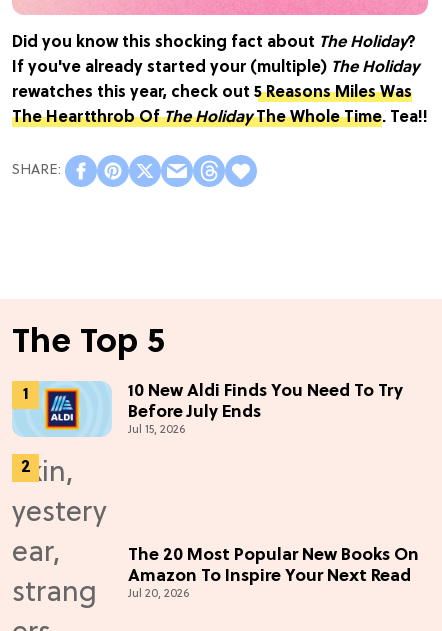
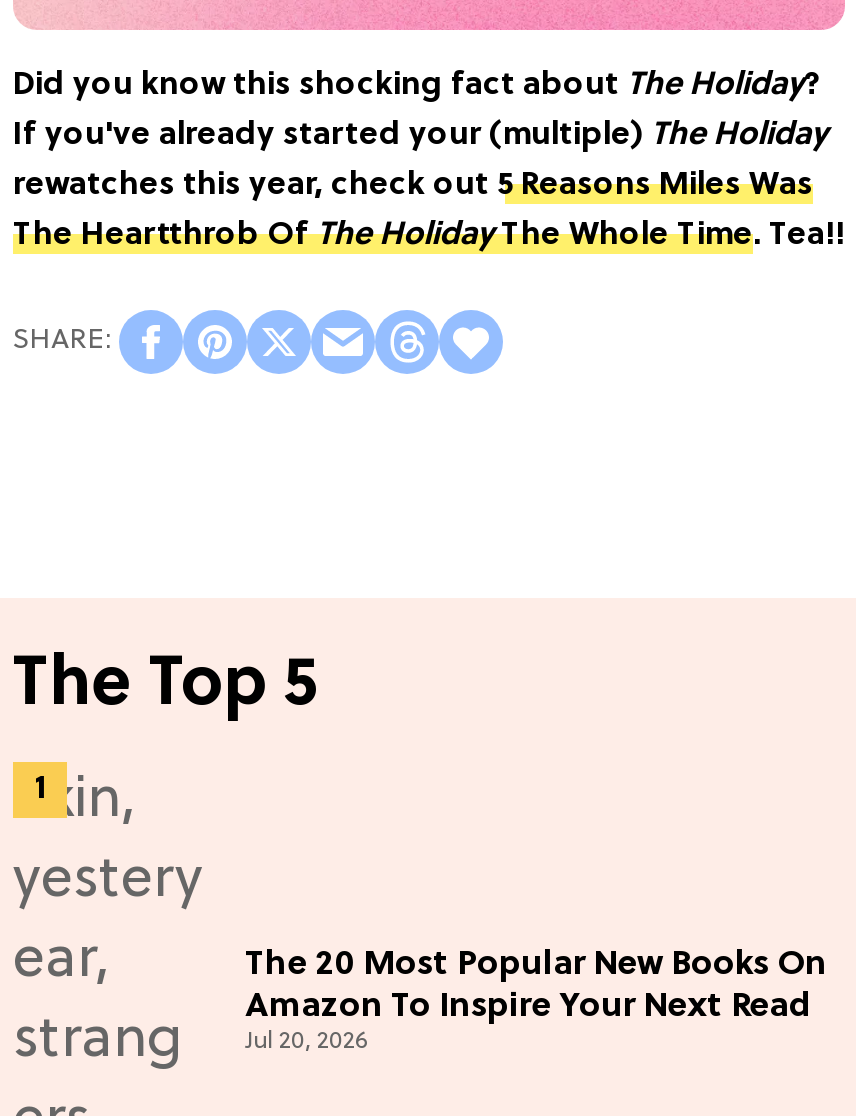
[12,381,403,437] [image] | 10 New Aldi Finds You Need To Try | Before July Ends | Jul 15, 2026 -> none

